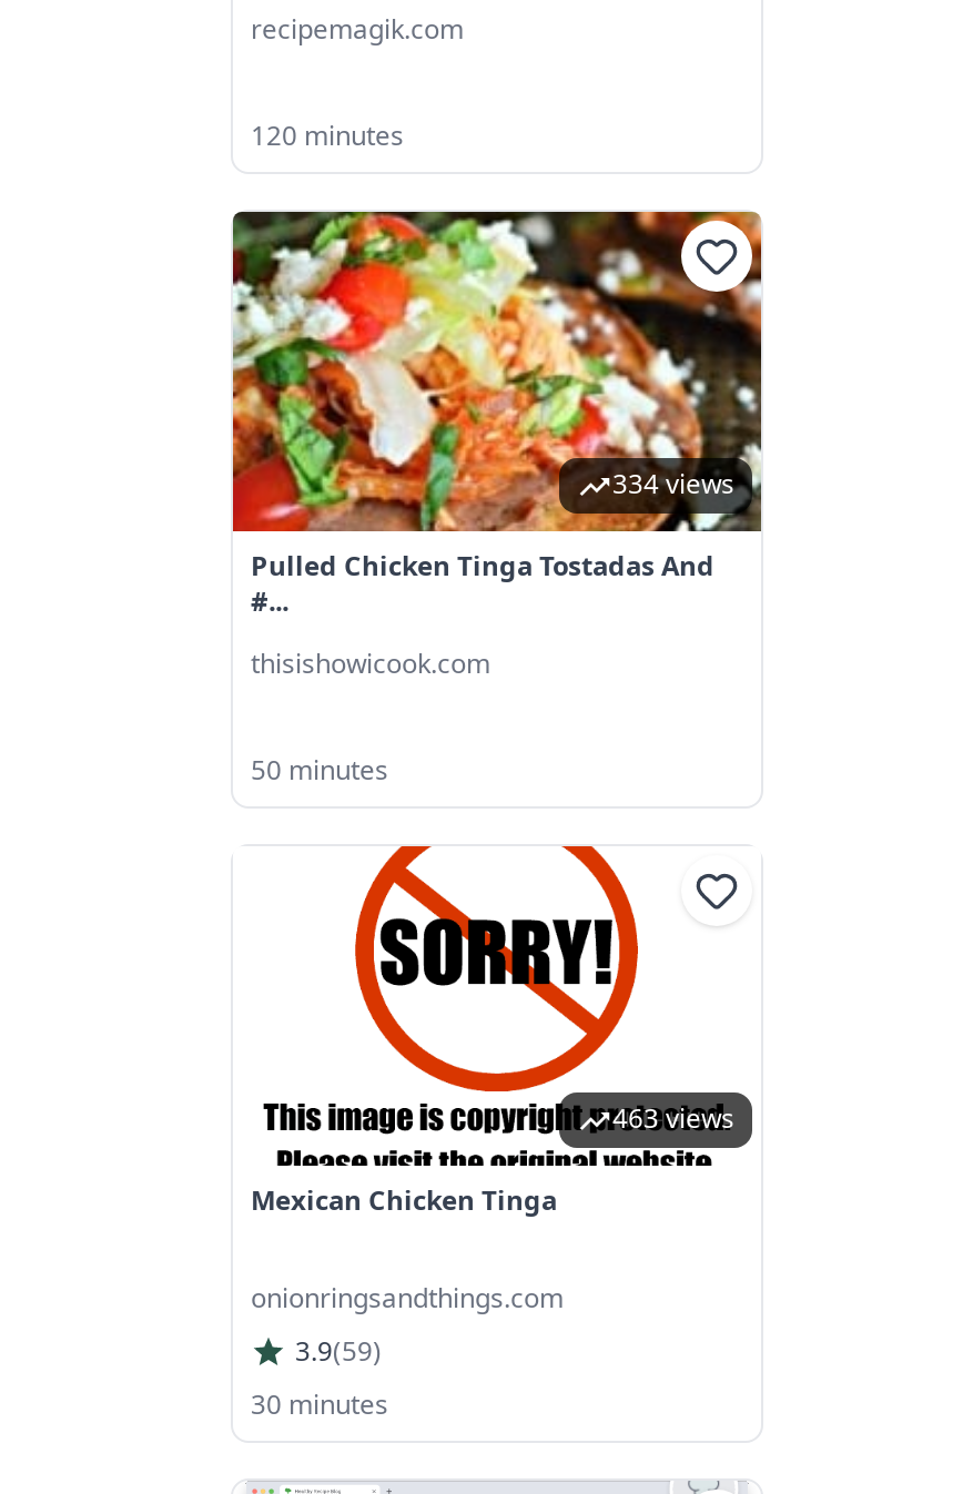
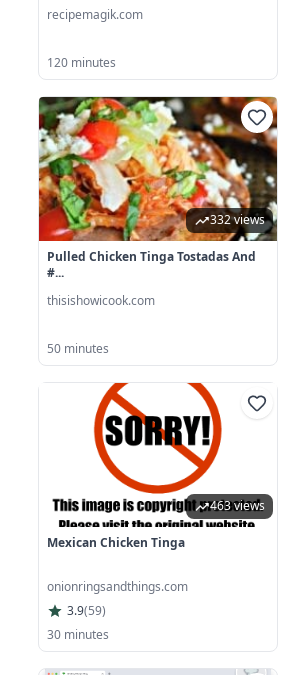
[612,465,734,503] 334 views -> [210,211,265,228] 332 views

